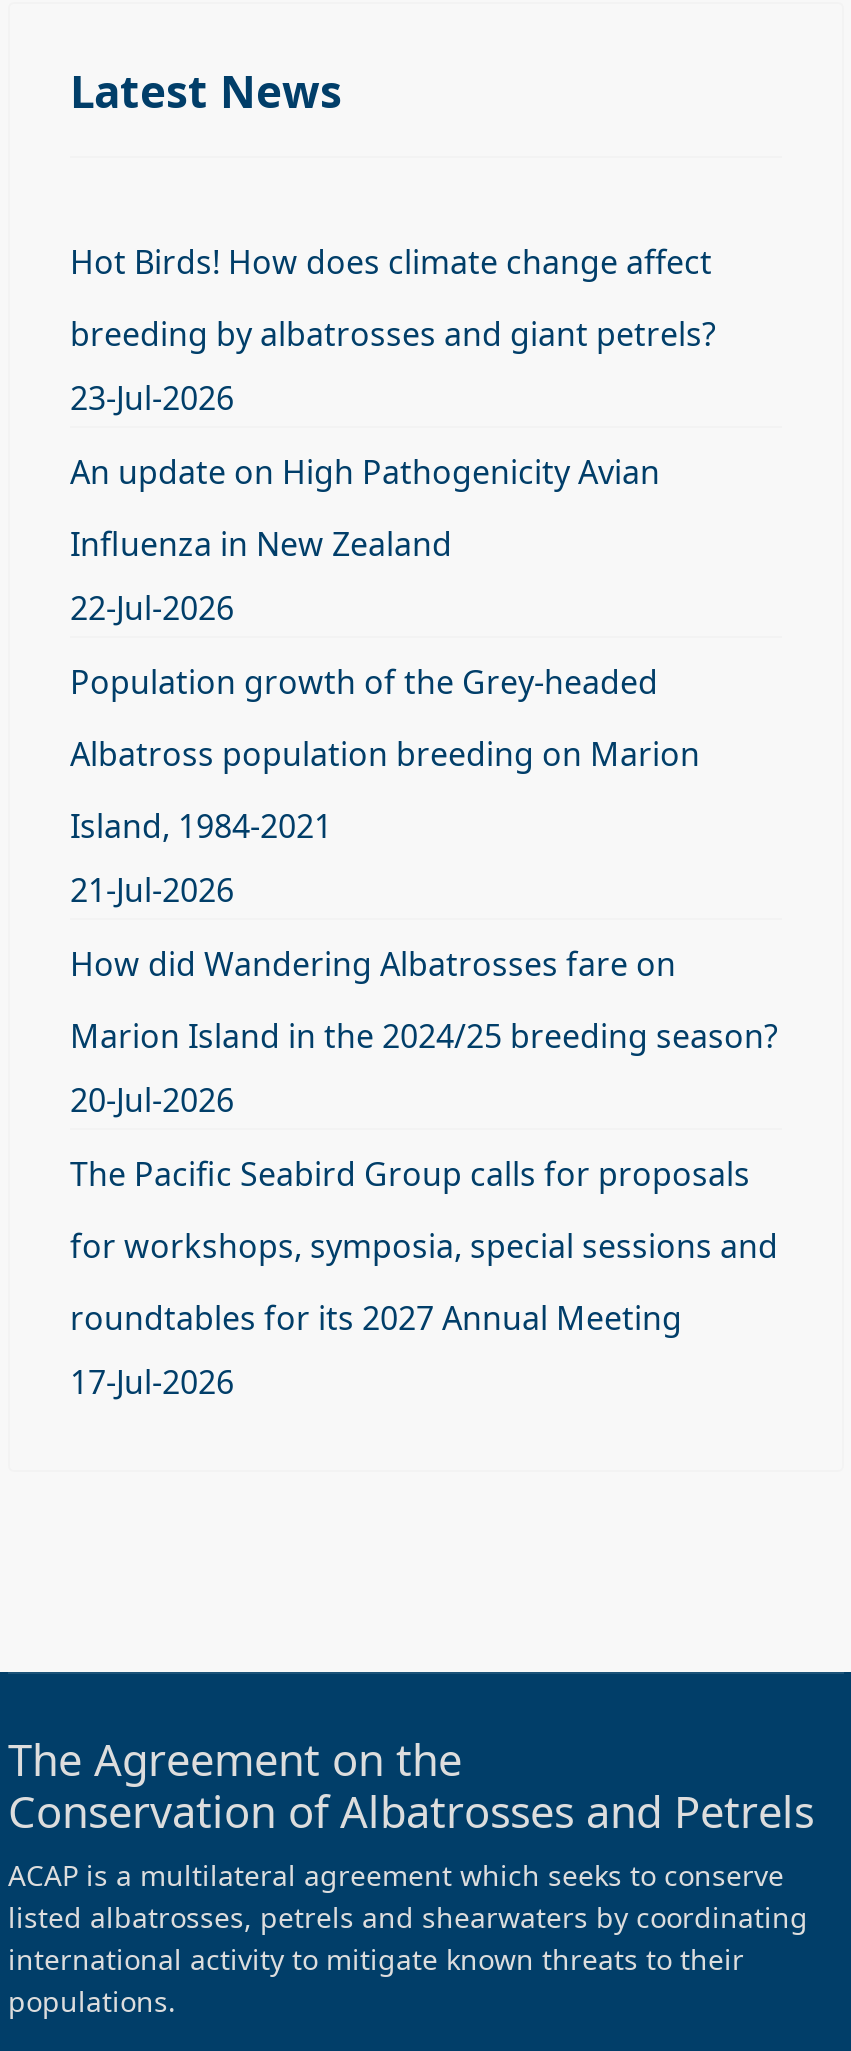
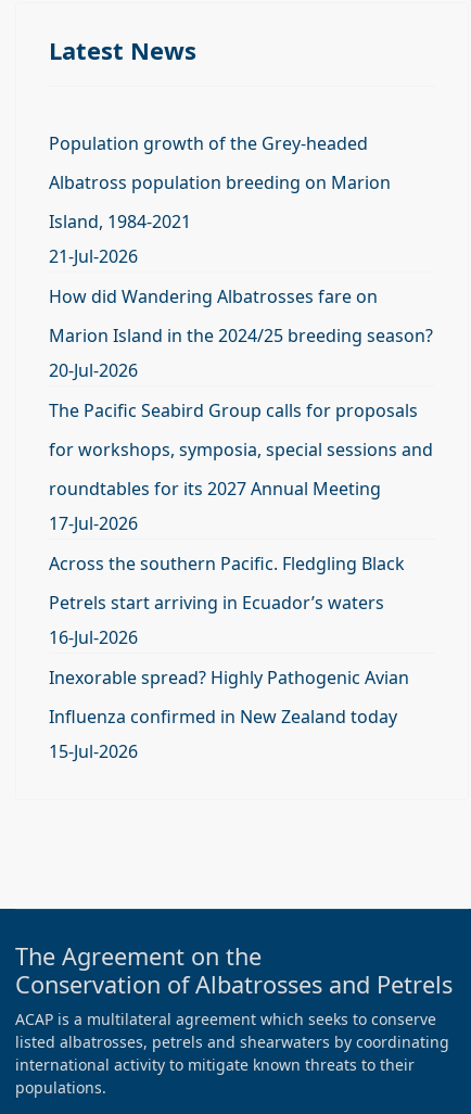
[70,239,716,629] Hot Birds! How does climate change affect | breeding by albatrosses and giant petrels? | 23-Jul-2026 | An update on High Pathogenicity Avian | Influenza in New Zealand | 22-Jul-2026 -> none
moved [70,659,778,1403] -> [49,131,433,535]: Population growth of the Grey-headed | Albatross population breeding on Marion | Island, 1984-2021 | ... | roundtables for its 2027 Annual Meeting | 17-Jul-2026
none -> [49,551,409,763] Across the southern Pacific. Fledgling Black | Petrels start arriving in Ecuador’s waters | 16-Jul-2026 | Inexorable spread? Highly Pathogenic Avian | Influenza confirmed in New Zealand today | 15-Jul-2026

